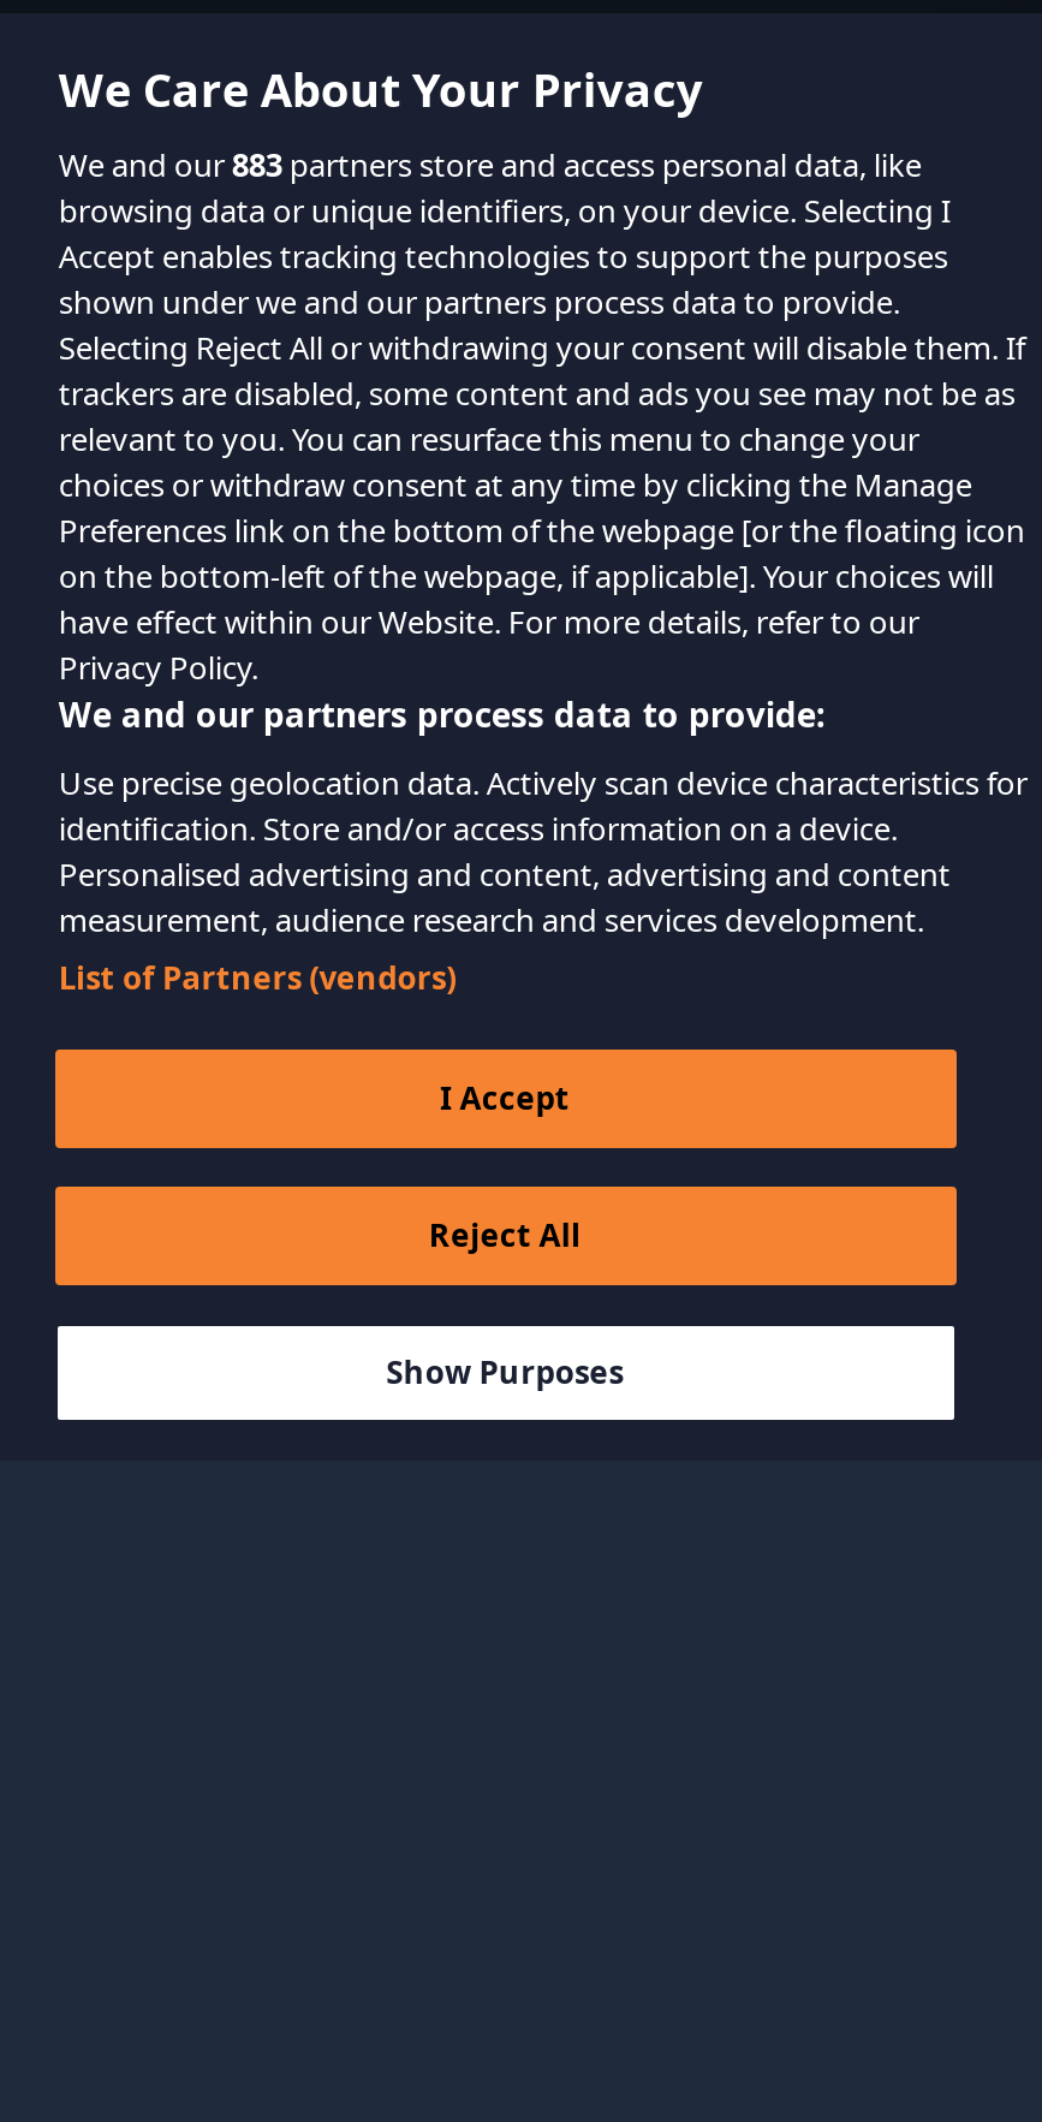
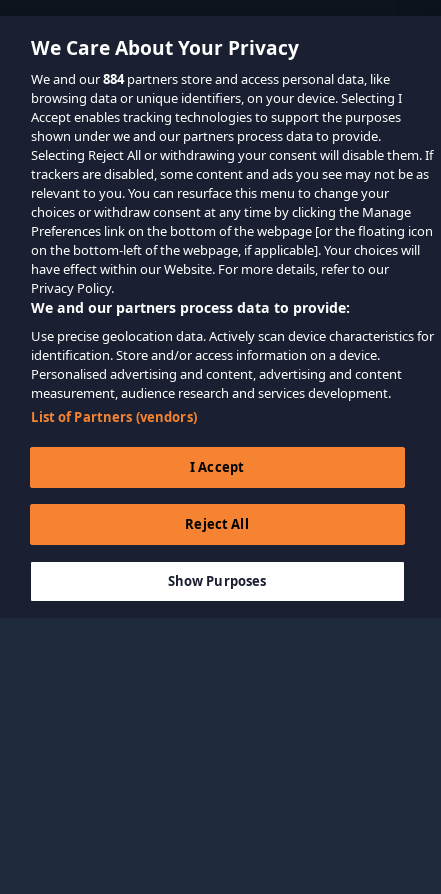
[59,143,922,186] We and our 883 partners store and access personal data, like -> [31,70,390,88] We and our 884 partners store and access personal data, like

